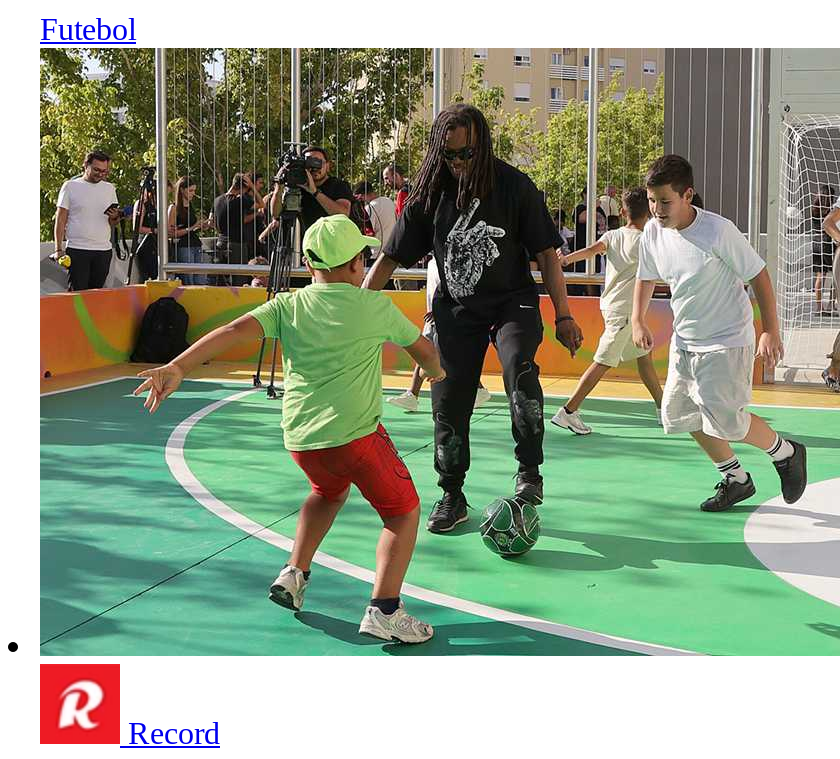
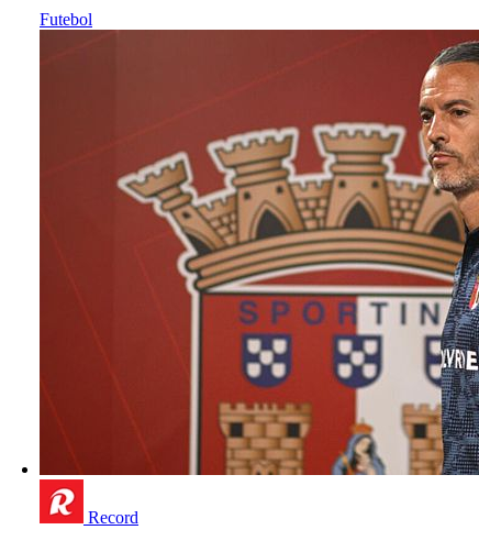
[38,48,834,658] [image] -> [38,30,476,476] [image]

